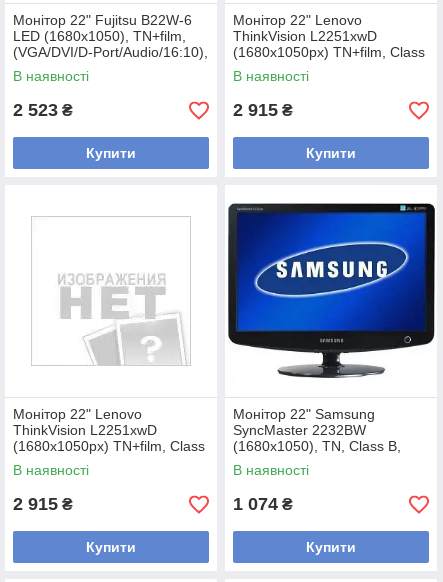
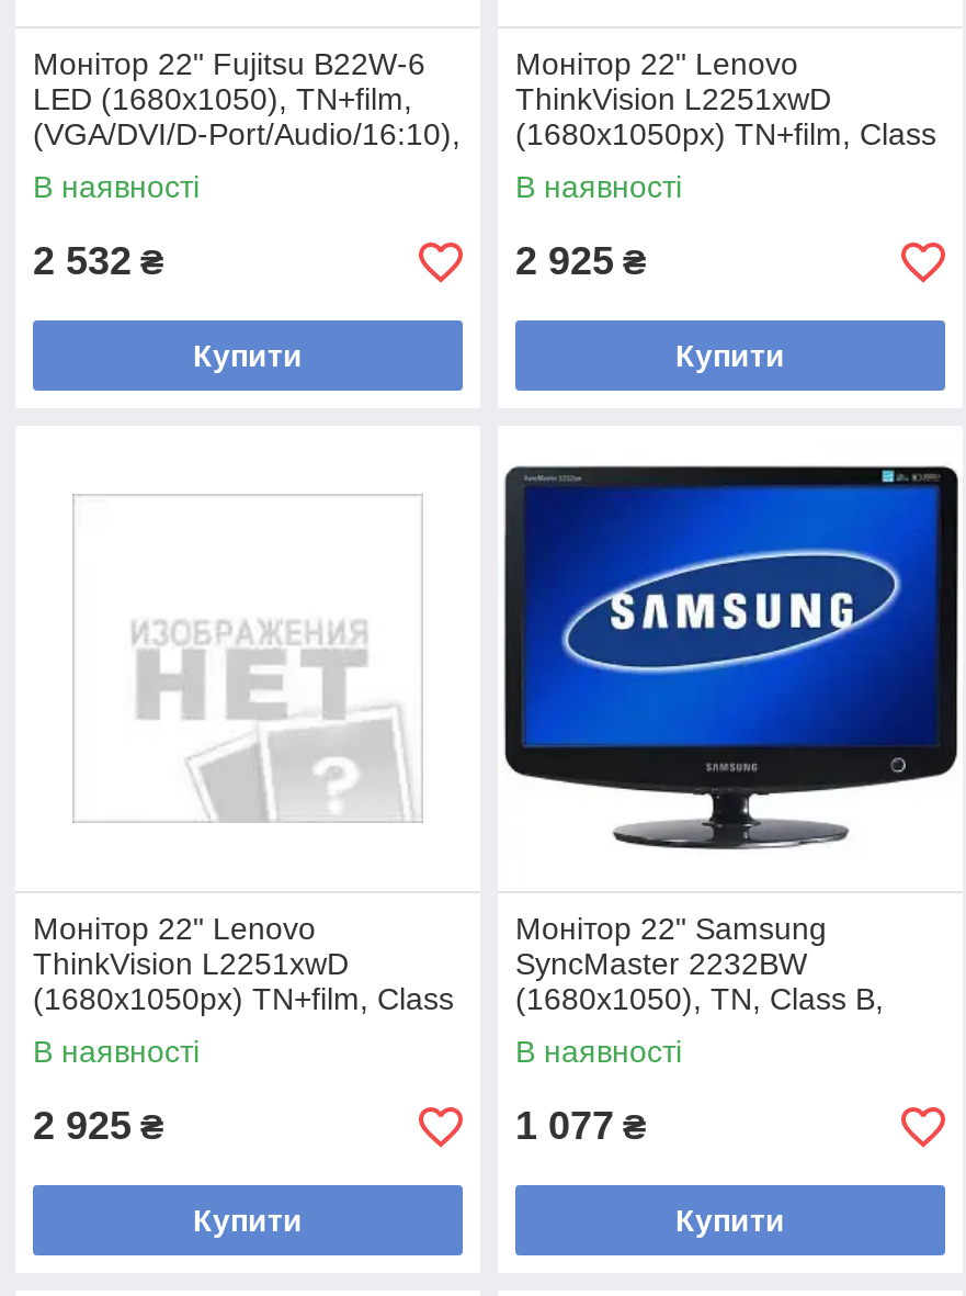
[13,100,73,120] 2 523 ₴ -> [33,240,164,284] 2 532 ₴
[233,100,293,120] 2 915 ₴ -> [515,240,647,284] 2 925 ₴
[13,494,73,514] 2 915 ₴ -> [33,1104,164,1148] 2 925 ₴
[233,494,293,514] 1 074 ₴ -> [515,1104,647,1148] 1 077 ₴

